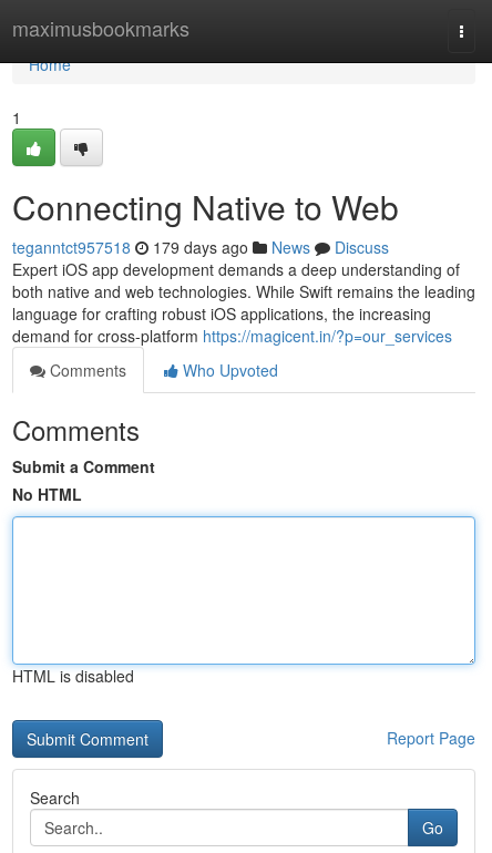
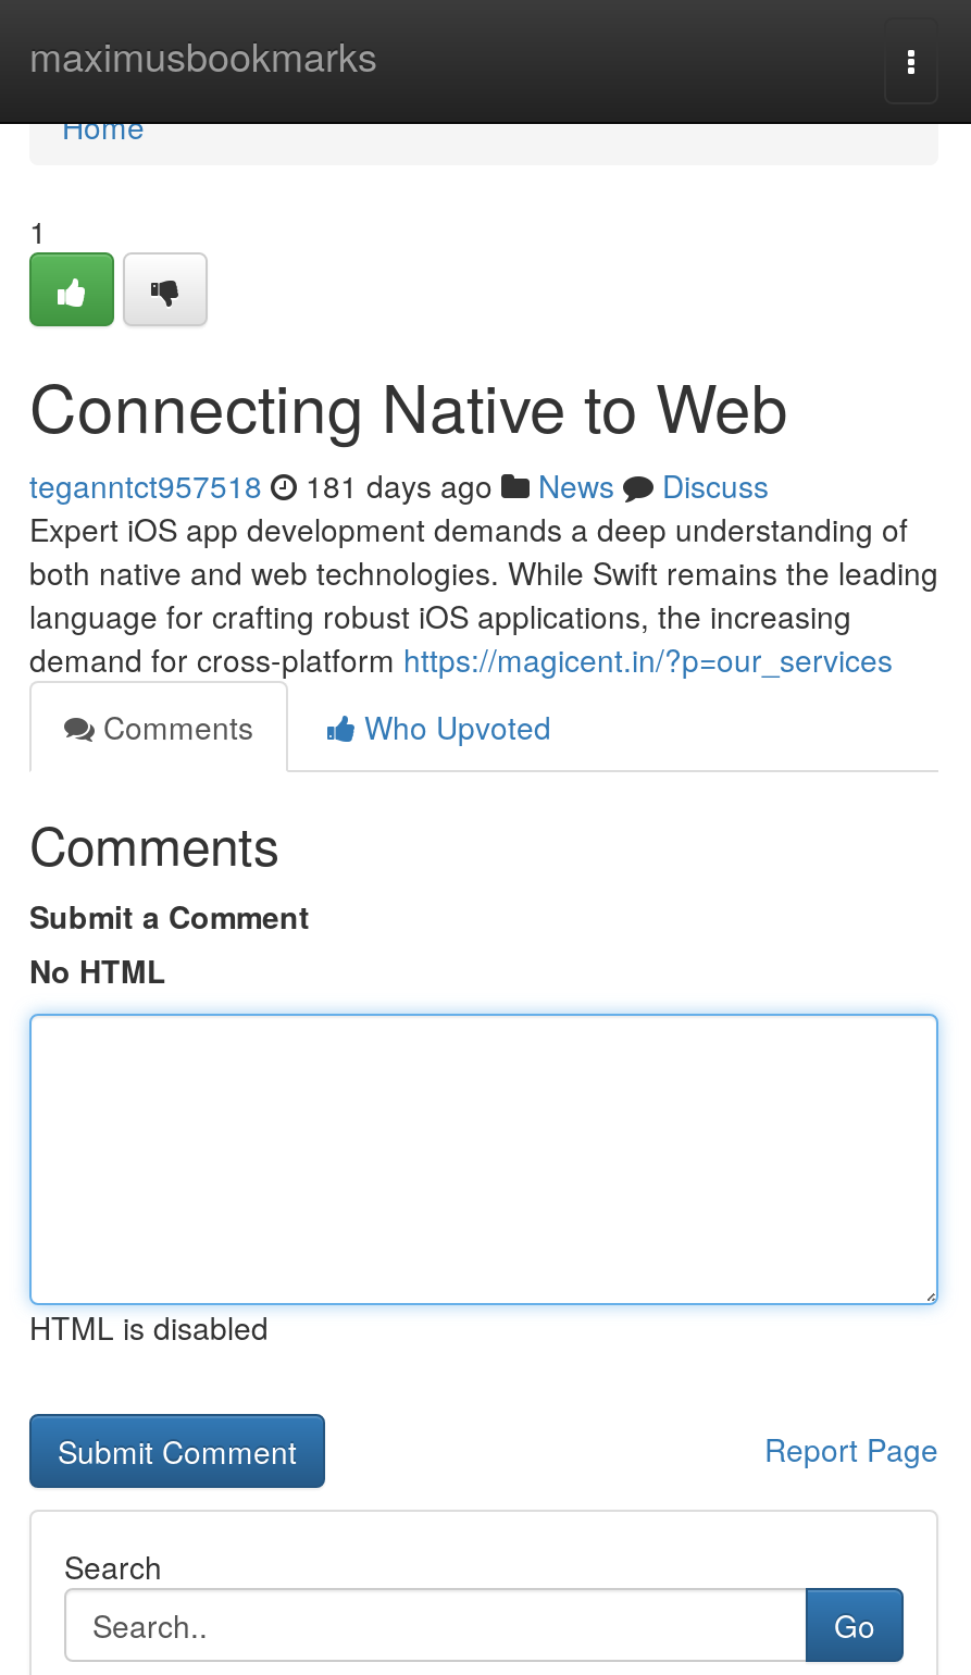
[12,236,389,258] teganntct957518 179 days ago News Discuss -> [29,463,769,507] teganntct957518 181 days ago News Discuss

